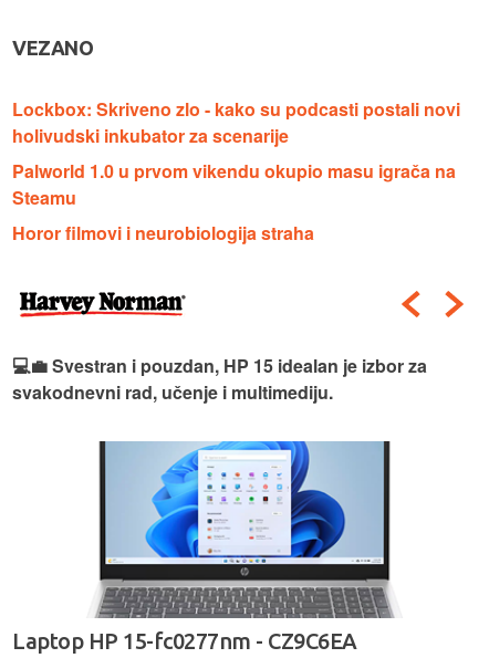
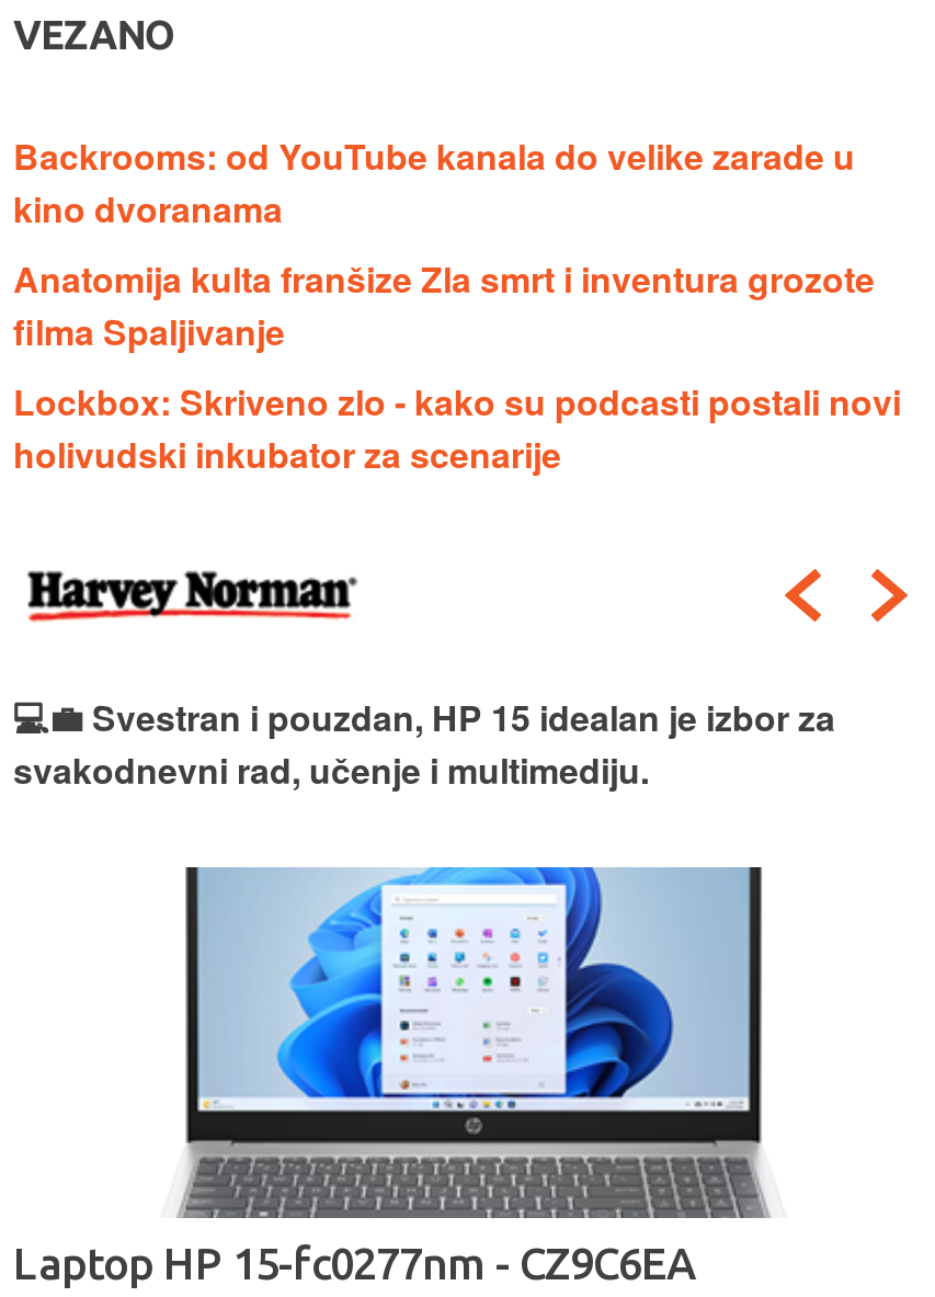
none -> [13,130,875,356] Backrooms: od YouTube kanala do velike zarade u | kino dvoranama | Anatomija kulta franšize Zla smrt i inventura grozote | filma Spaljivanje
moved [12,96,460,148] -> [13,376,901,479]: Lockbox: Skriveno zlo - kako su podcasti postali novi | holivudski inkubator za scenarije
[12,158,456,245] Palworld 1.0 u prvom vikendu okupio masu igrača na | Steamu | Horor filmovi i neurobiologija straha -> none

